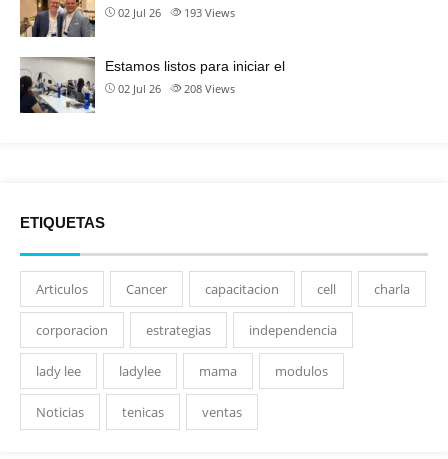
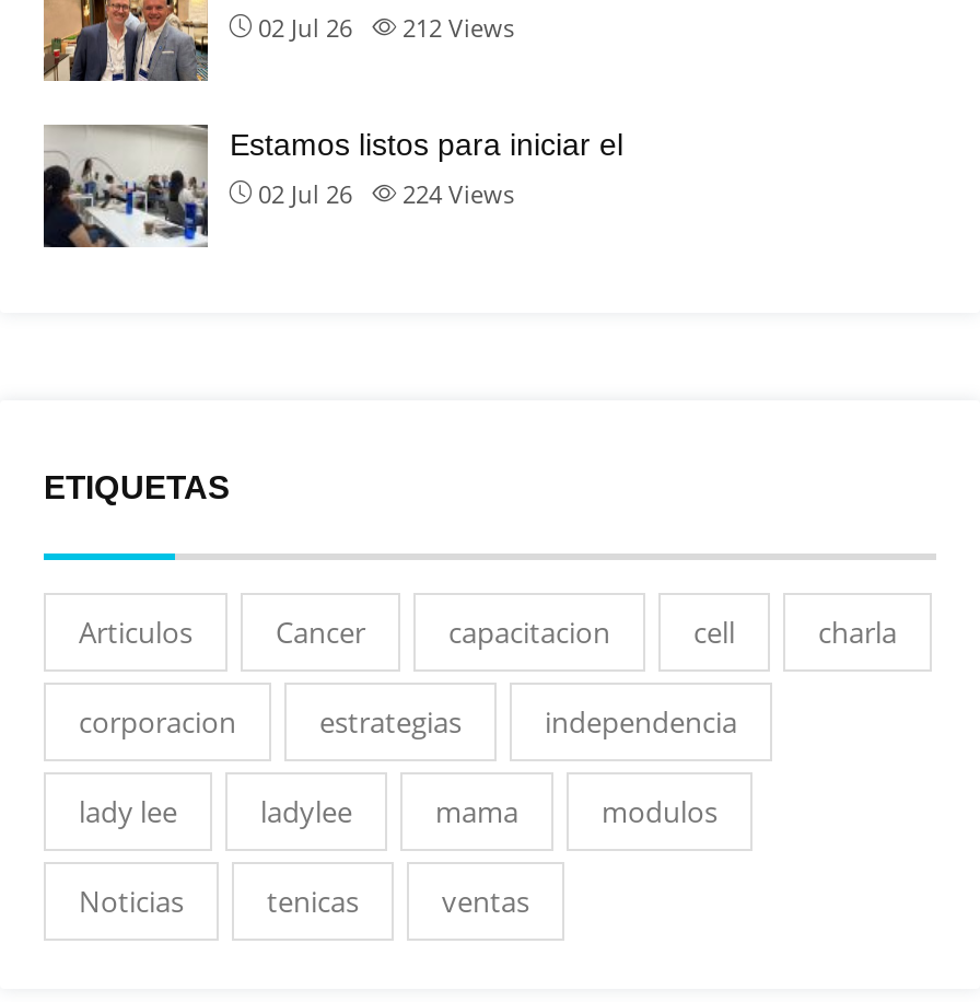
[118,5,235,20] 02 Jul 26 193 Views -> [258,10,514,43] 02 Jul 26 212 Views
[118,81,235,96] 02 Jul 26 208 Views -> [258,177,514,210] 02 Jul 26 224 Views

